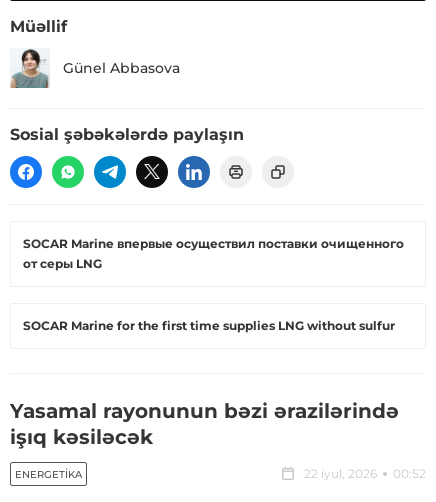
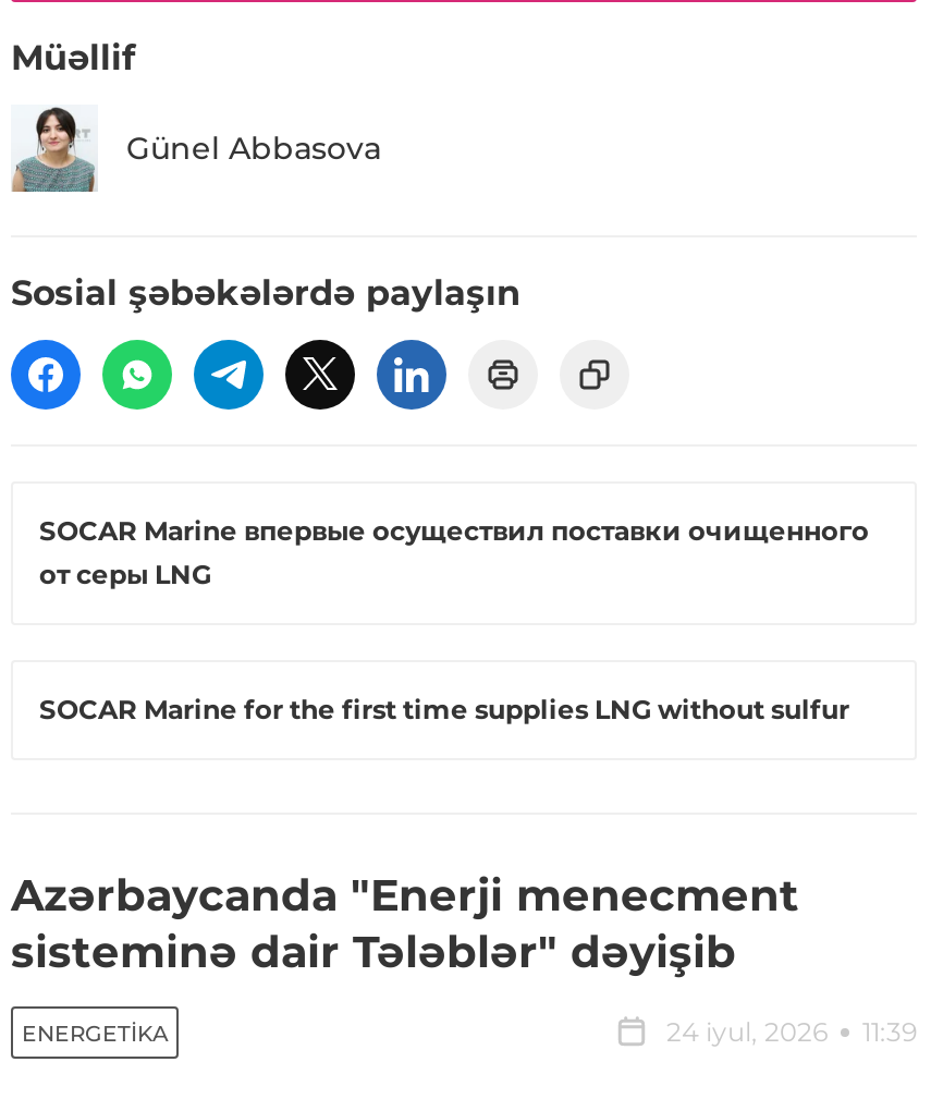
[10,399,399,449] Yasamal rayonunun bəzi ərazilərində | işıq kəsiləcək -> [11,870,799,979] Azərbaycanda "Enerji menecment | sisteminə dair Tələblər" dəyişib
[304,466,426,481] 22 iyul, 2026 | 00:52 -> [666,1016,917,1049] 24 iyul, 2026 | 11:39

